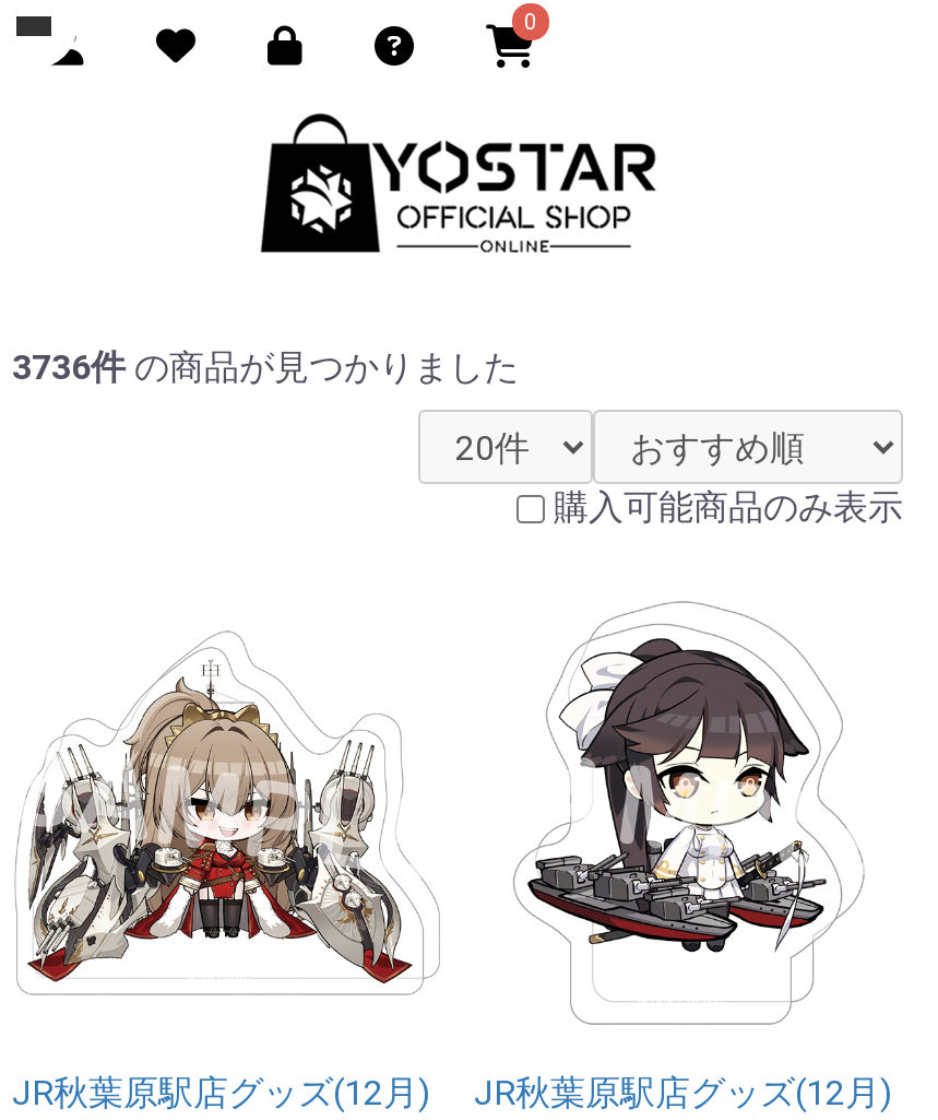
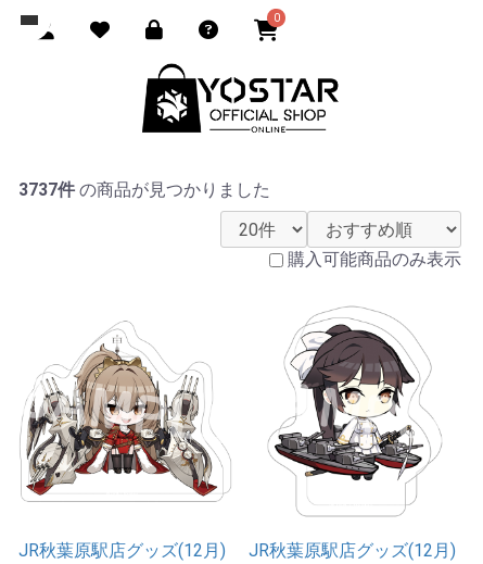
[12,346,519,388] 3736件の商品が見つかりました -> [18,179,270,200] 3737件の商品が見つかりました

